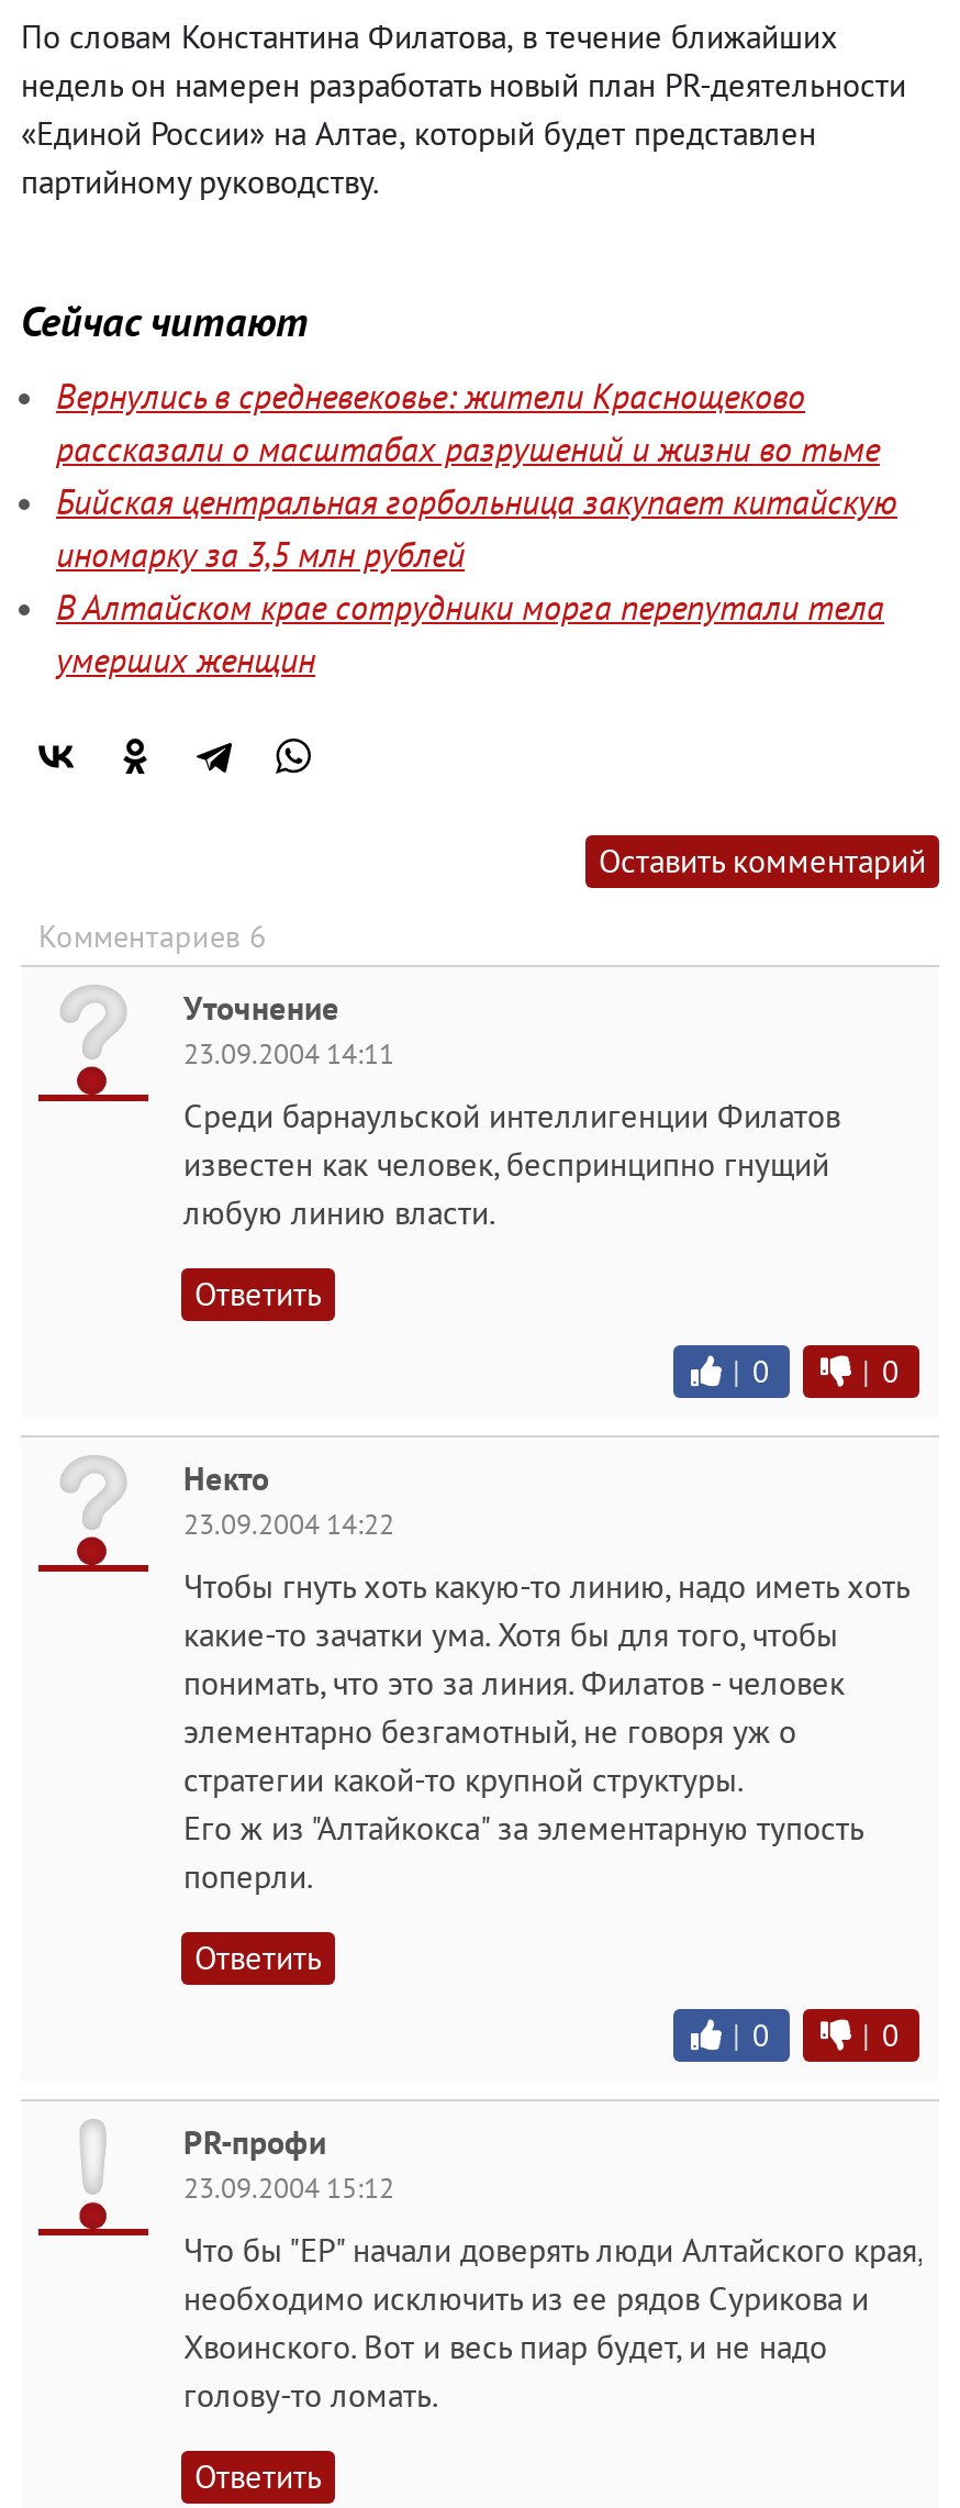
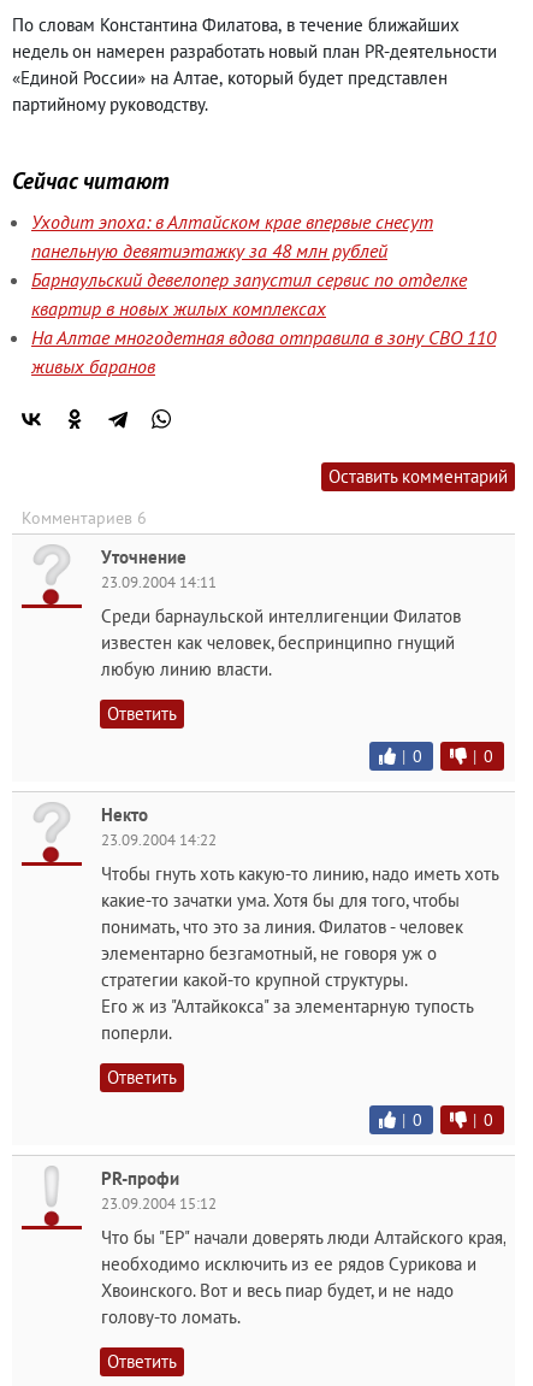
[56,374,897,681] Вернулись в средневековье: жители Краснощеково | рассказали о масштабах разрушений и жизни во тьме | Бийская центральная горбольница закупает китайскую | иномарку за 3,5 млн рублей | В Алтайском крае сотрудники морга перепутали тела | умерших женщин -> [31,210,496,378] Уходит эпоха: в Алтайском крае впервые снесут | панельную девятиэтажку за 48 млн рублей | Барнаульский девелопер запустил сервис по отделке | квартир в новых жилых комплексах | На Алтае многодетная вдова отправила в зону СВО 110 | живых баранов

